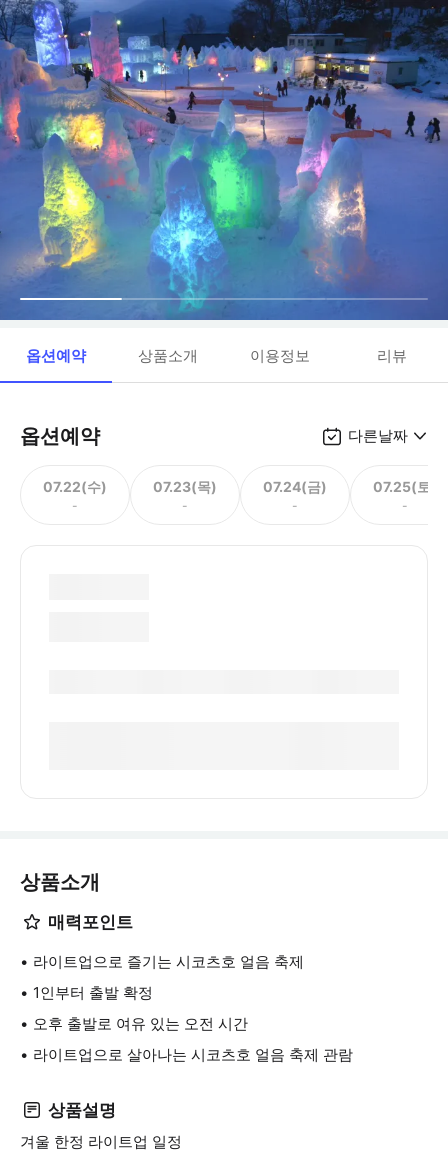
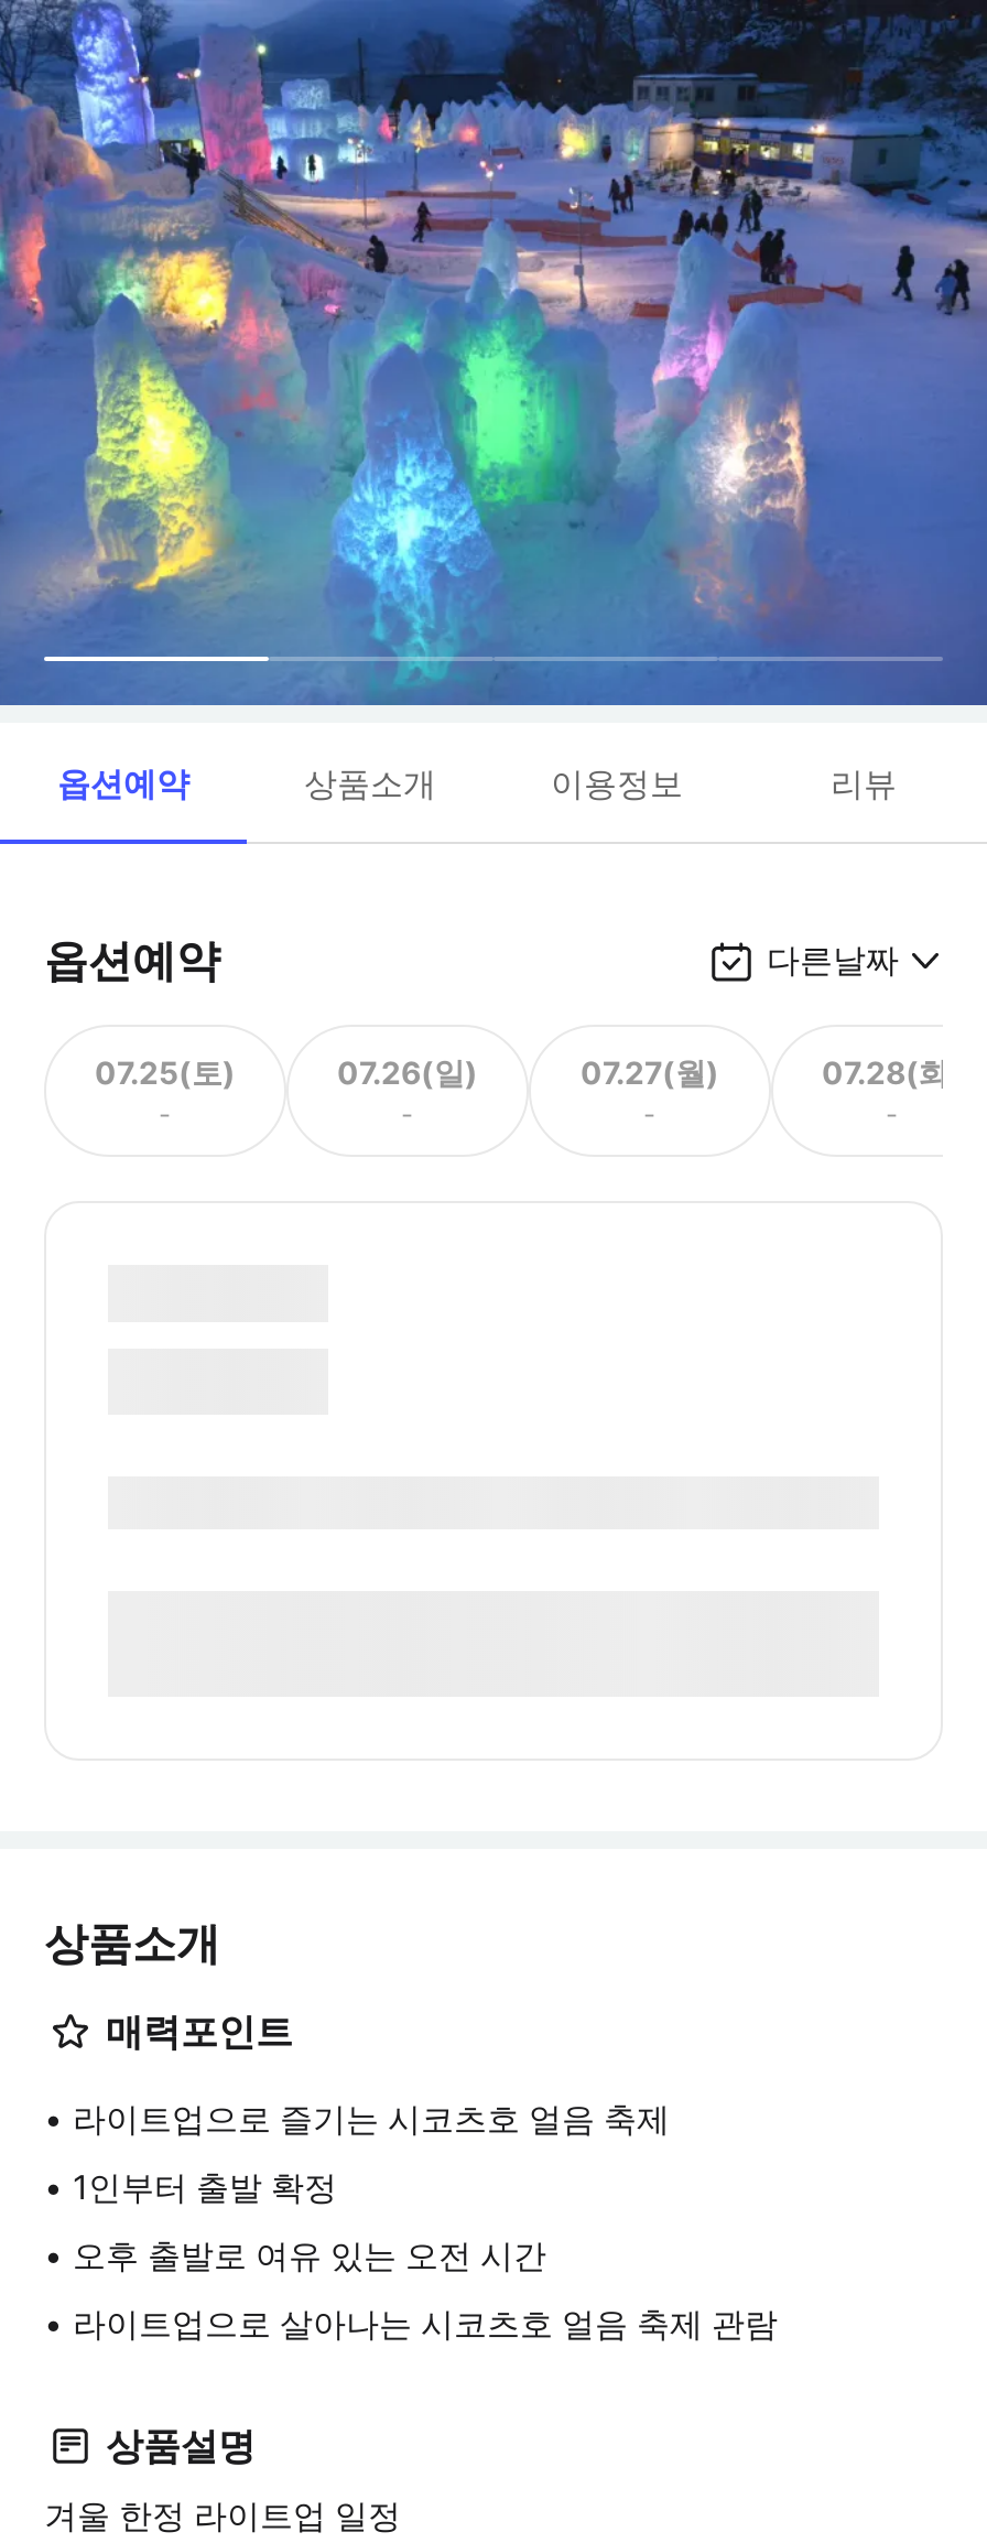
[43,477,107,494] 07.22(수) -> [95,1052,236,1090] 07.25(토)
[153,477,217,494] 07.23(목) -> [337,1052,478,1090] 07.26(일)
[263,477,327,494] 07.24(금) -> [581,1052,719,1090] 07.27(월)
[373,477,437,494] 07.25(토) -> [822,1052,963,1090] 07.28(화)

